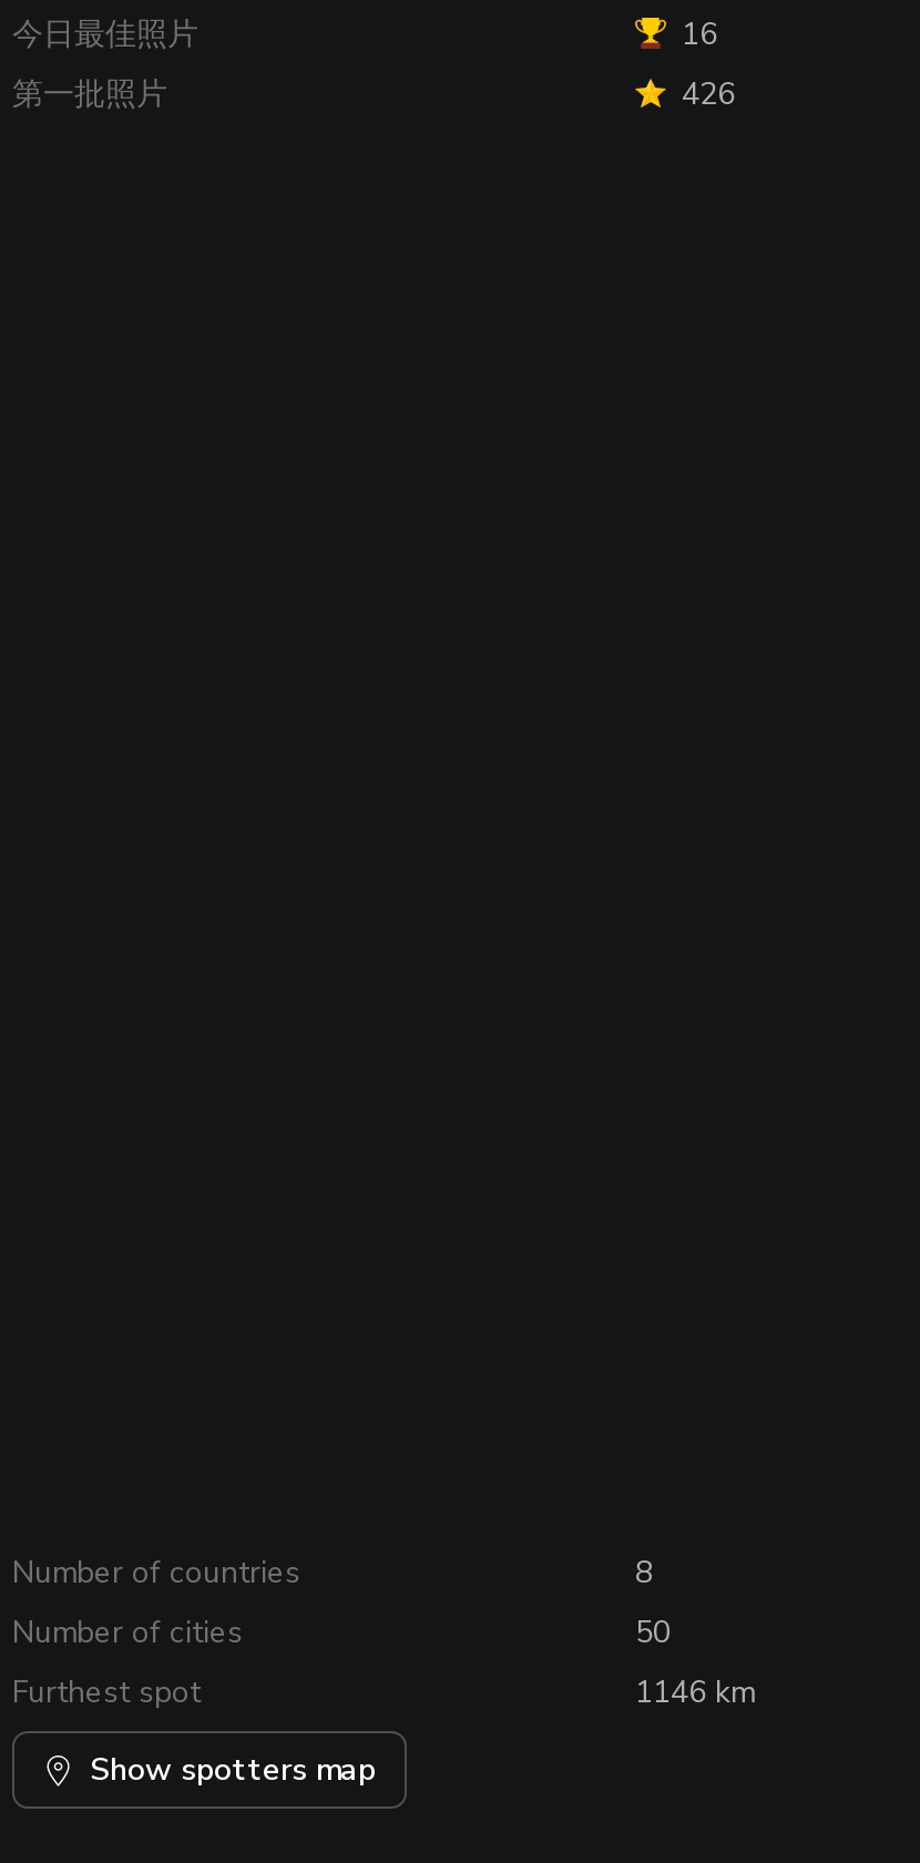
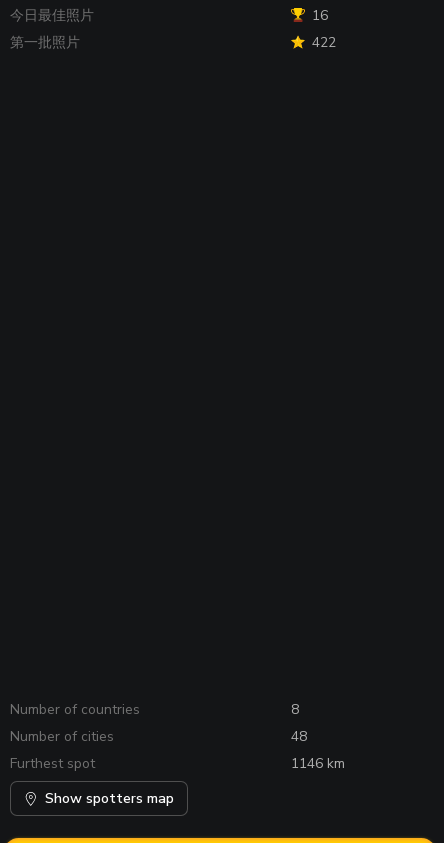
[682,74,735,116] 426 -> [312,33,336,52] 422
[635,1612,671,1654] 50 -> [291,727,307,746] 48

